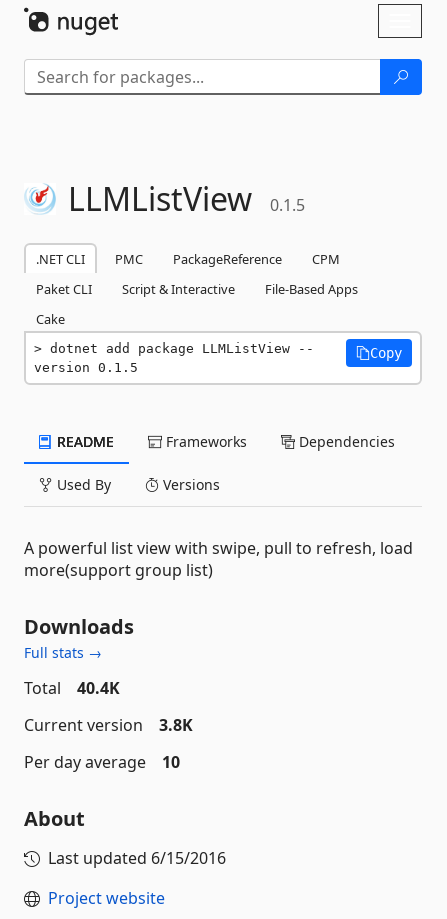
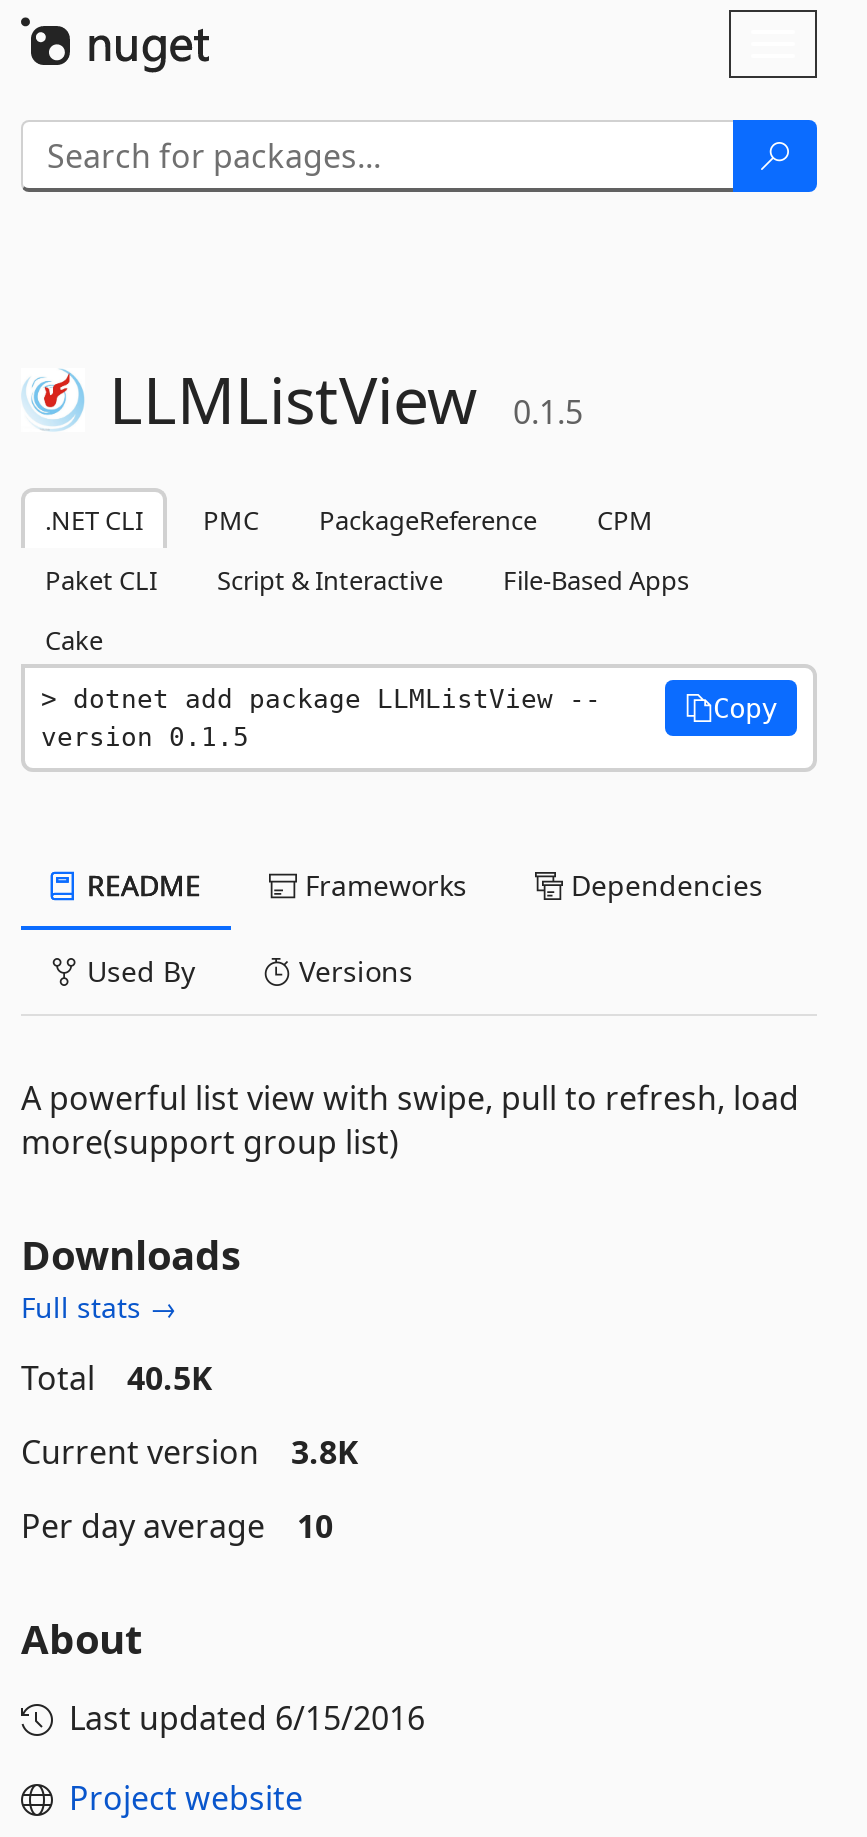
[24,677,120,699] Total 40.4K -> [21,1356,213,1400] Total 40.5K

